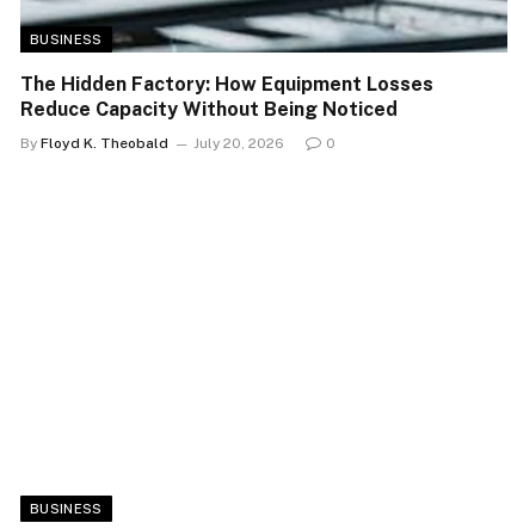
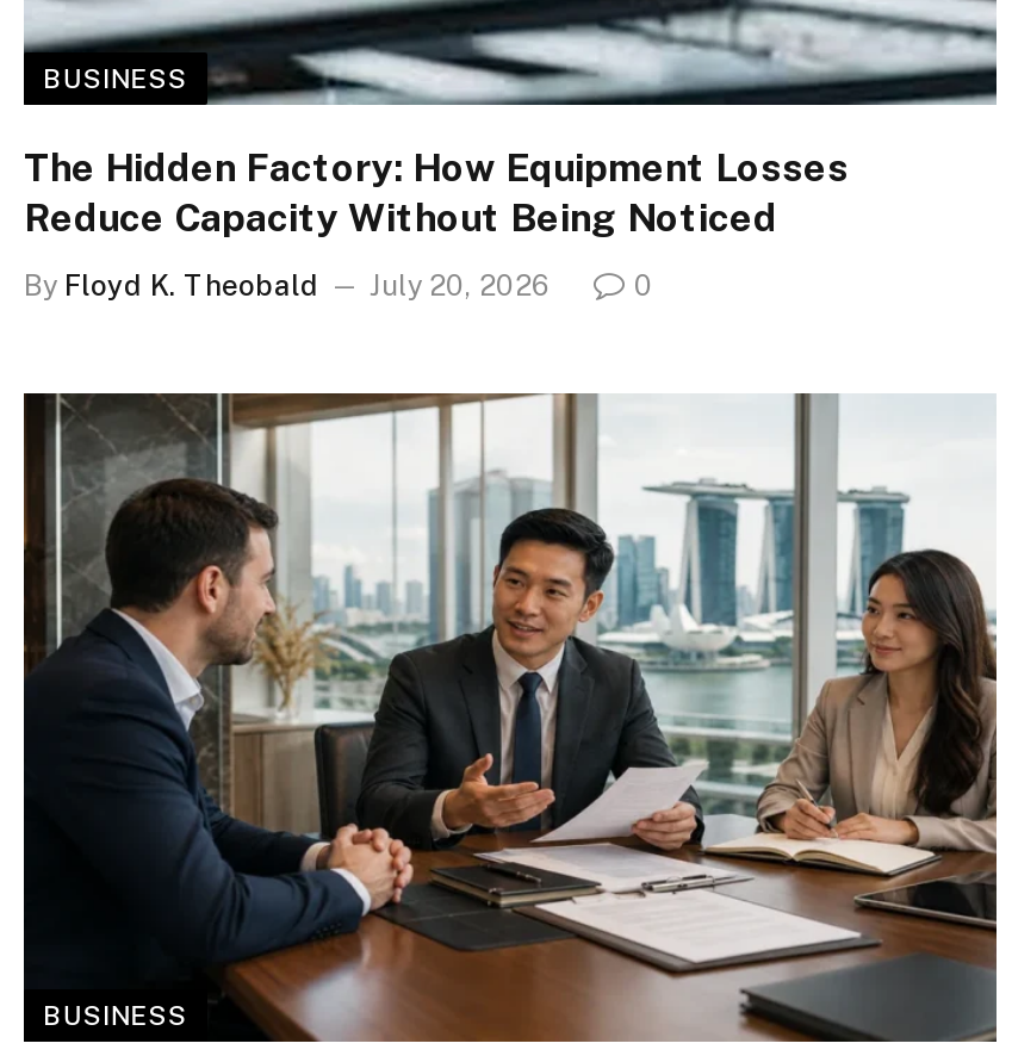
none -> [21,391,999,1044] [image]

